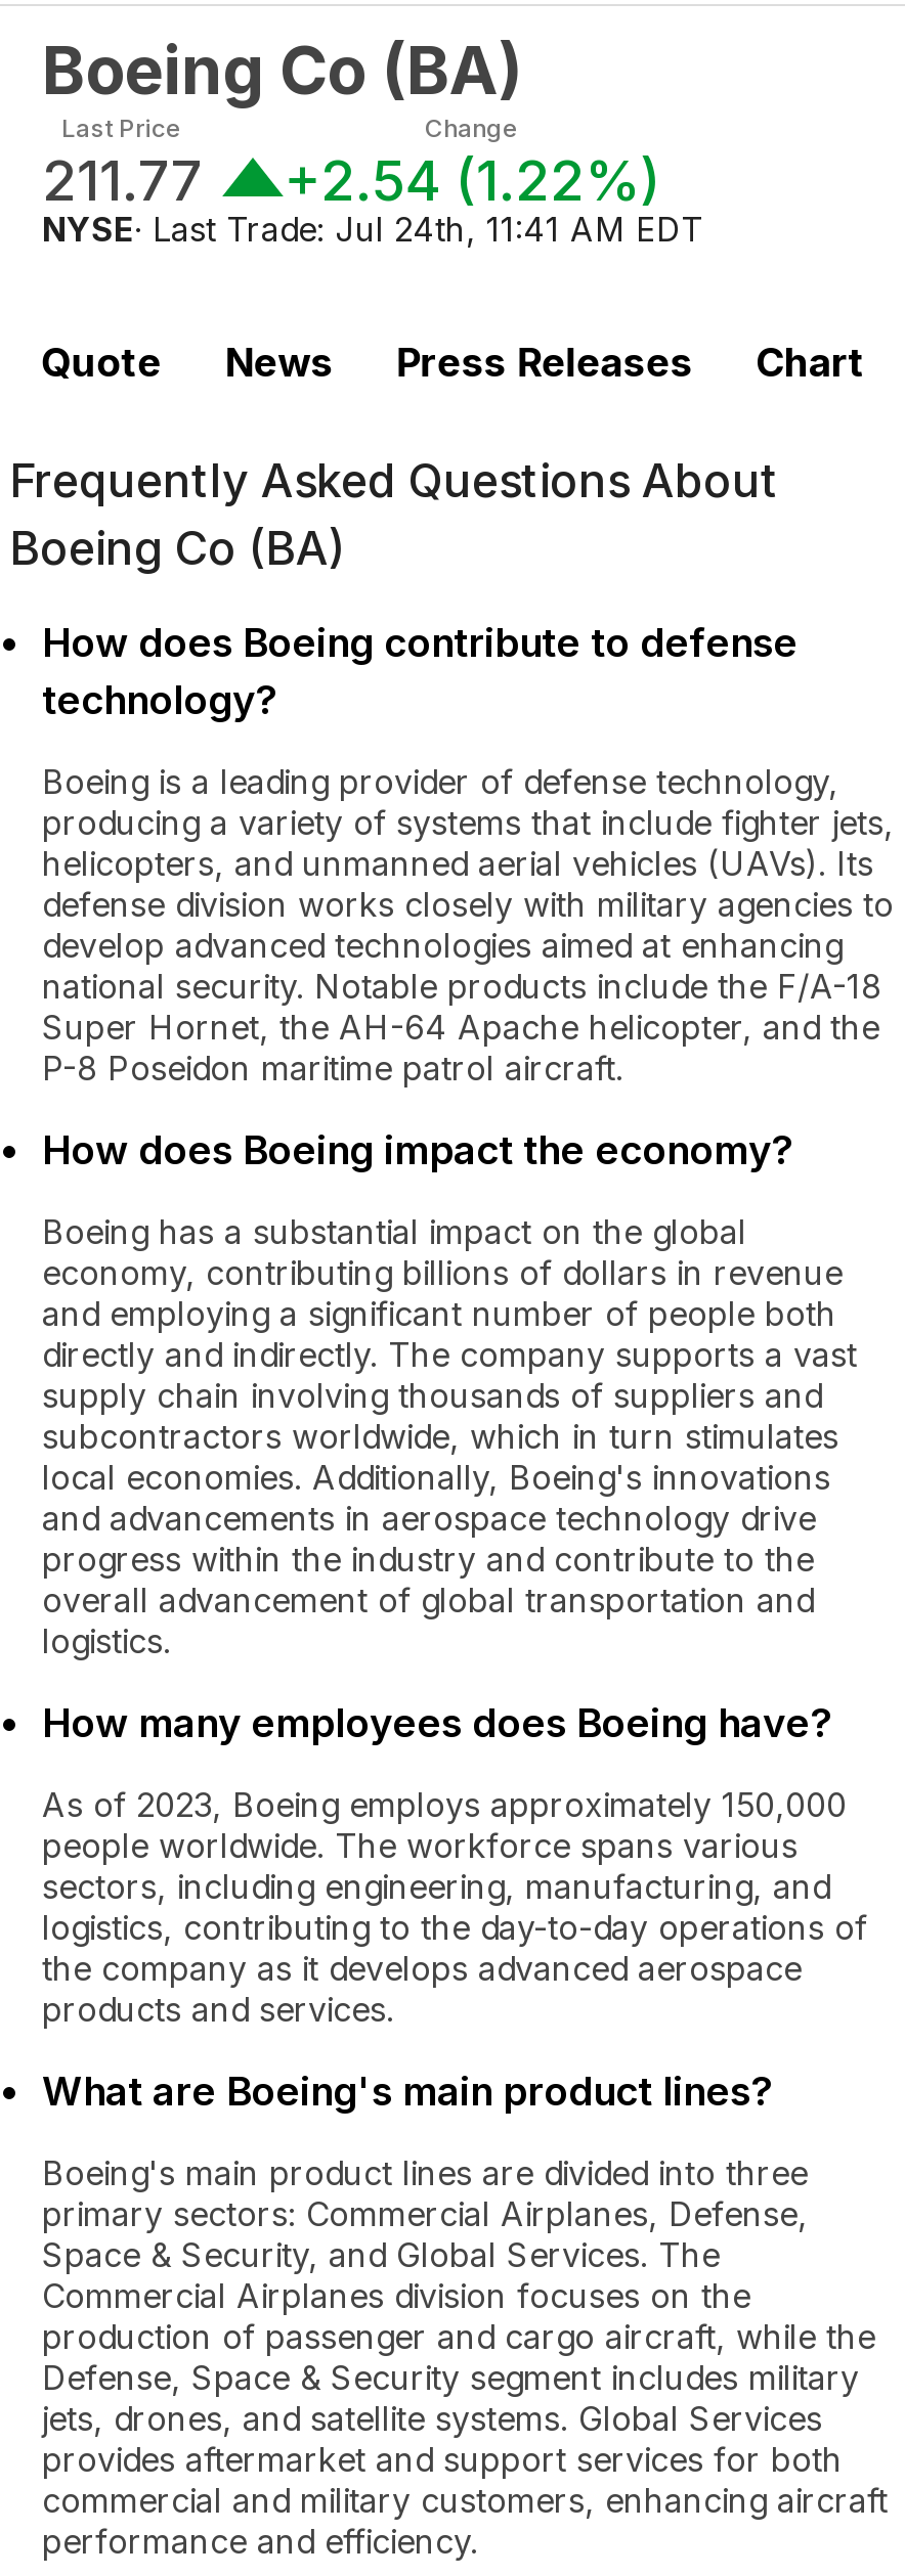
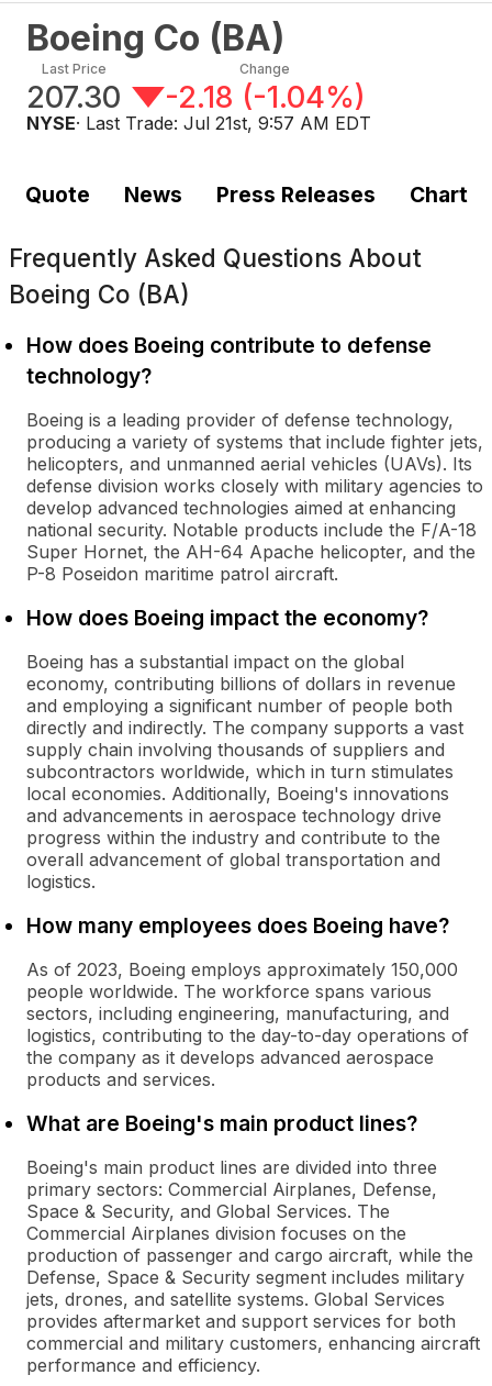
[42,146,202,214] 211.77 -> [26,79,121,115] 207.30
[284,146,660,214] +2.54 (1.22%) -> [165,79,366,115] -2.18 (-1.04%)
[42,208,703,249] NYSE · Last Trade: Jul 24th, 11:41 AM EDT -> [26,112,371,134] NYSE · Last Trade: Jul 21st, 9:57 AM EDT

